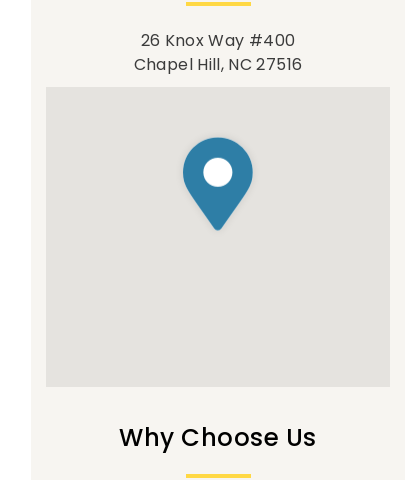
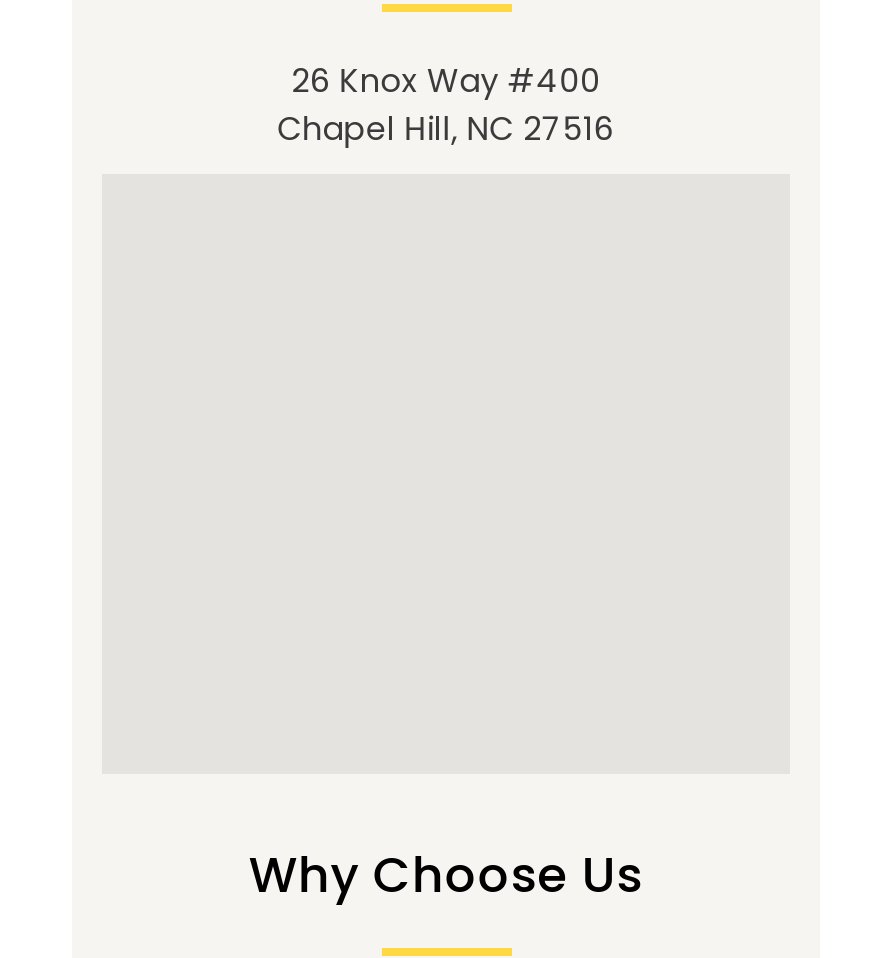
[182,136,254,232] [image] -> none

